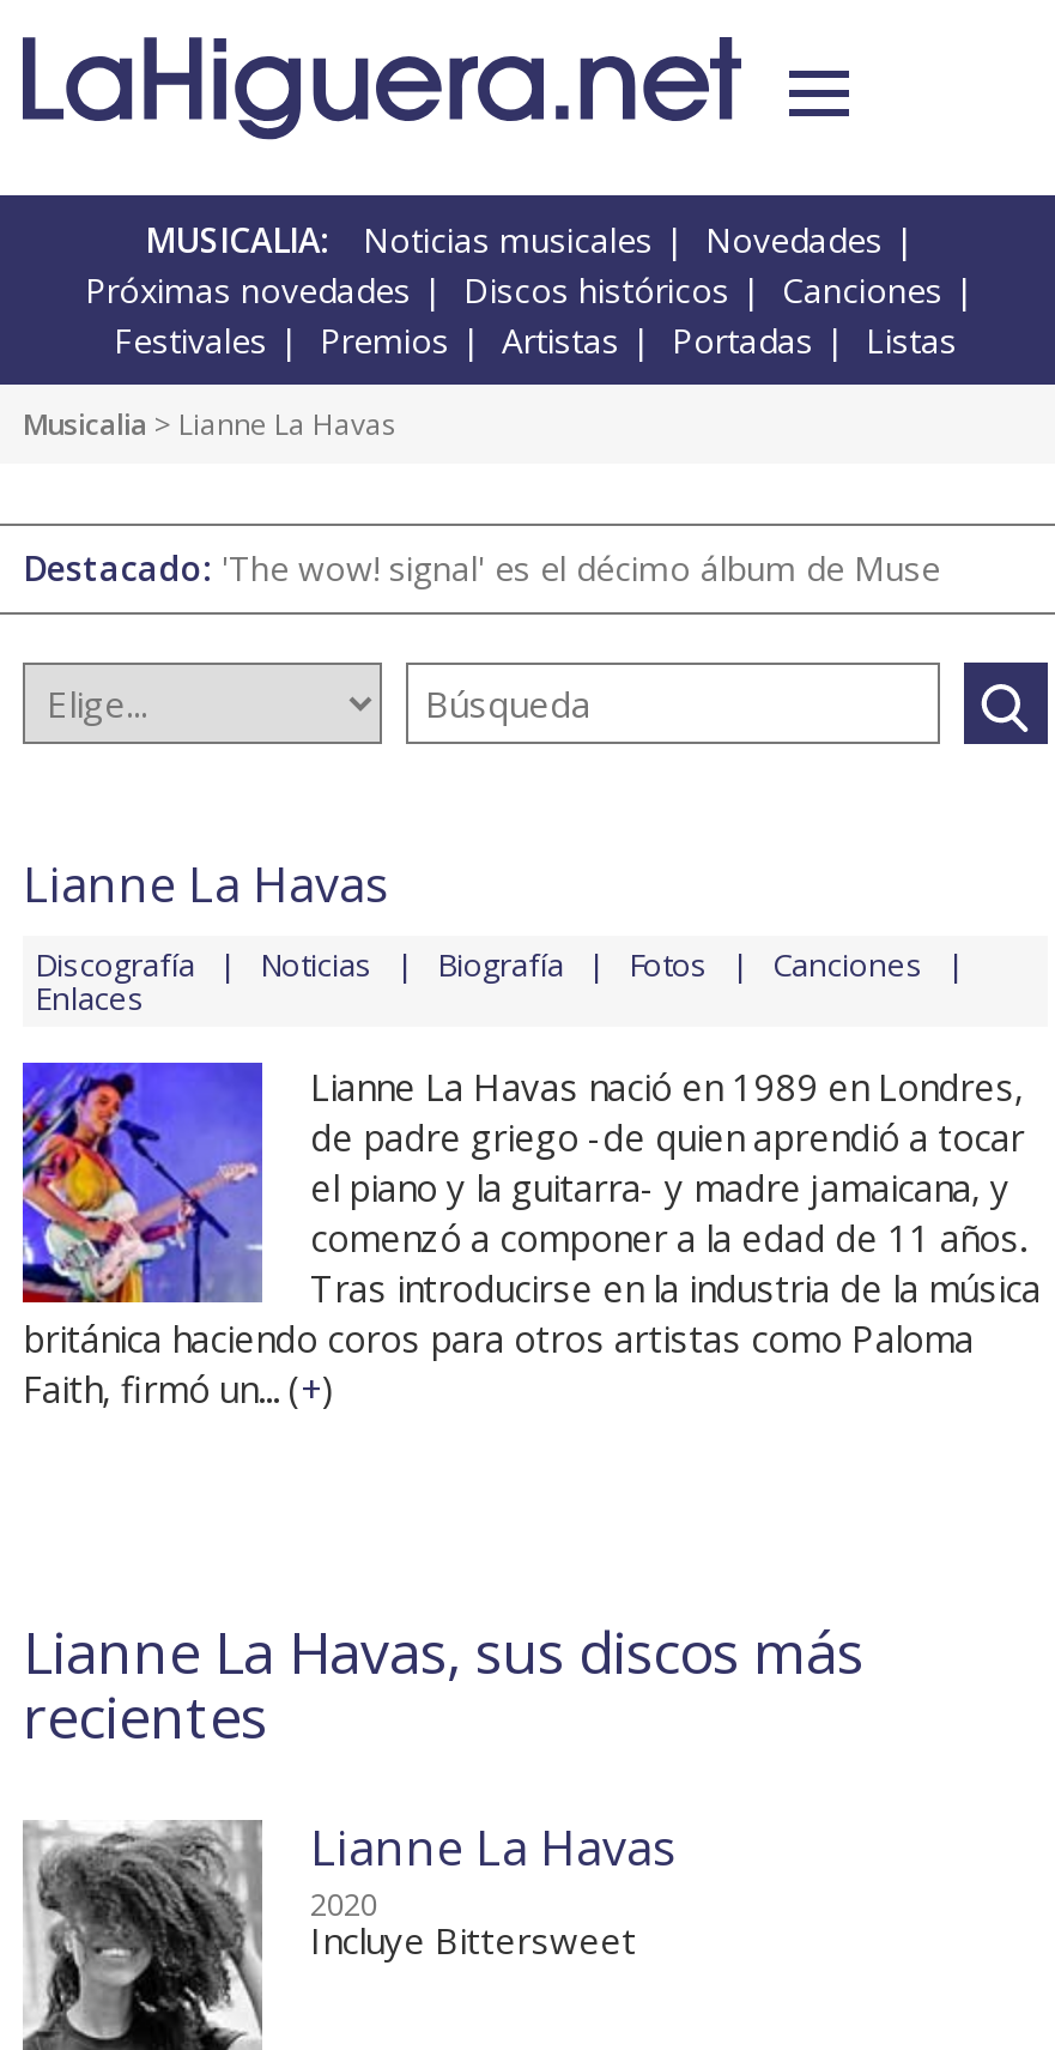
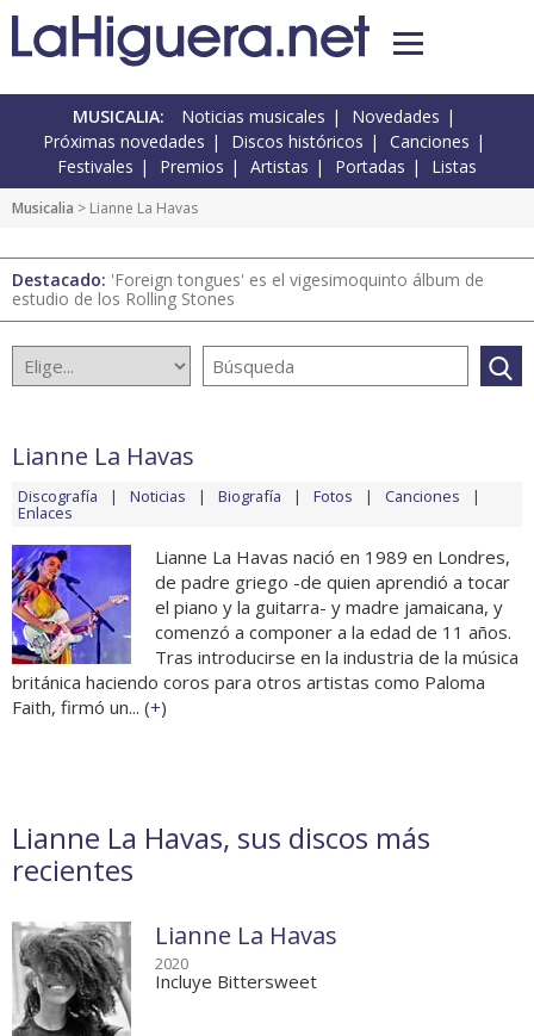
[23,546,940,591] Destacado: 'The wow! signal' es el décimo álbum de Muse -> [12,268,484,310] Destacado: 'Foreign tongues' es el vigesimoquinto álbum de | estudio de los Rolling Stones

